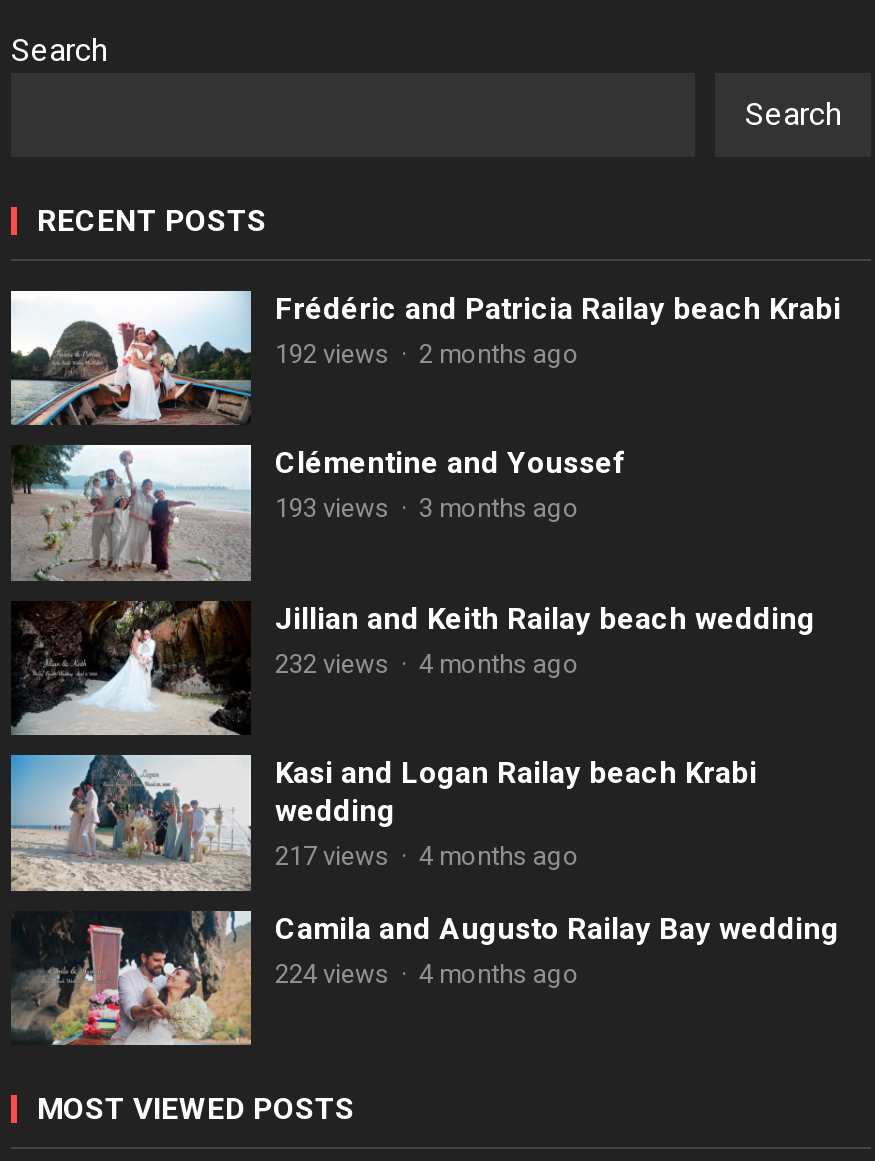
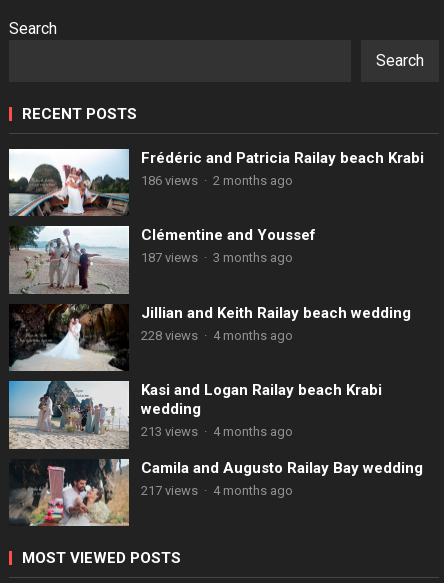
[275,339,579,369] 192 views · 2 months ago -> [141,173,293,188] 186 views · 2 months ago
[275,494,579,524] 193 views · 3 months ago -> [141,250,293,265] 187 views · 3 months ago
[275,649,579,679] 232 views · 4 months ago -> [141,328,293,343] 228 views · 4 months ago
moved [275,842,579,872] -> [141,483,293,498]: 217 views · 4 months ago
none -> [141,424,293,439] 213 views · 4 months ago
[275,959,579,989] 224 views · 4 months ago -> none

